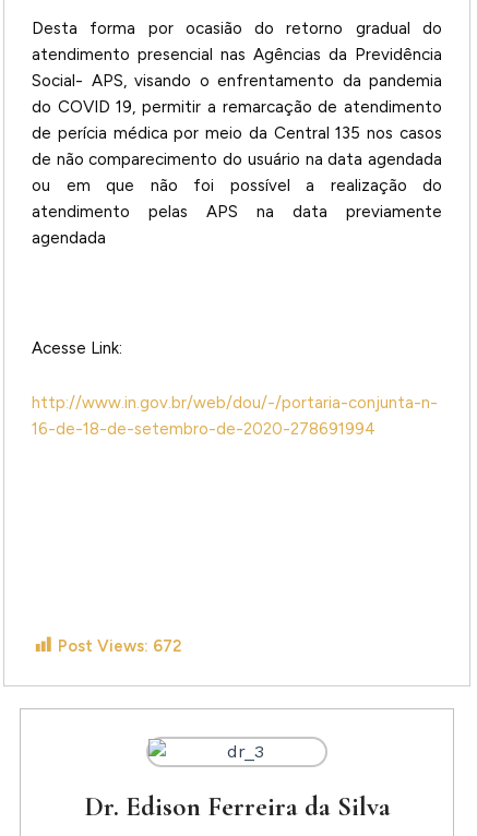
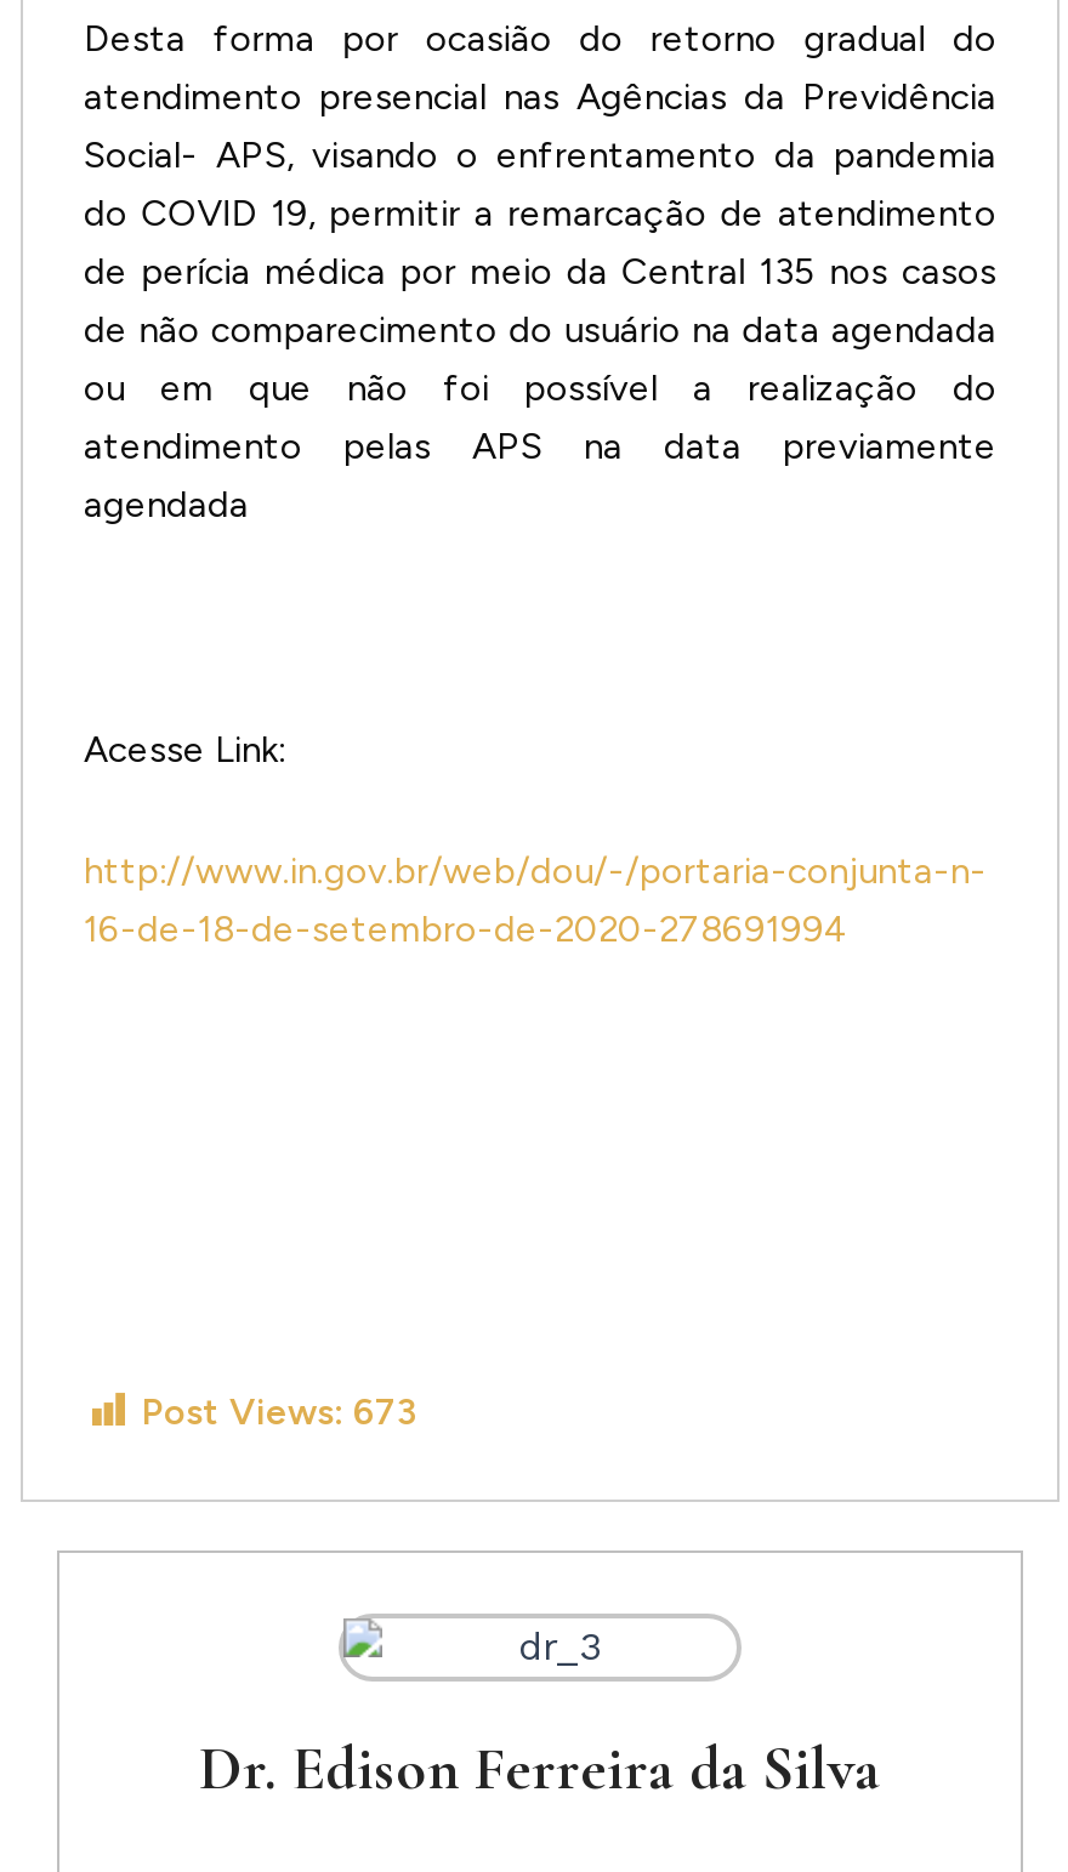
[58,636,182,656] Post Views: 672 -> [142,1390,419,1434] Post Views: 673

